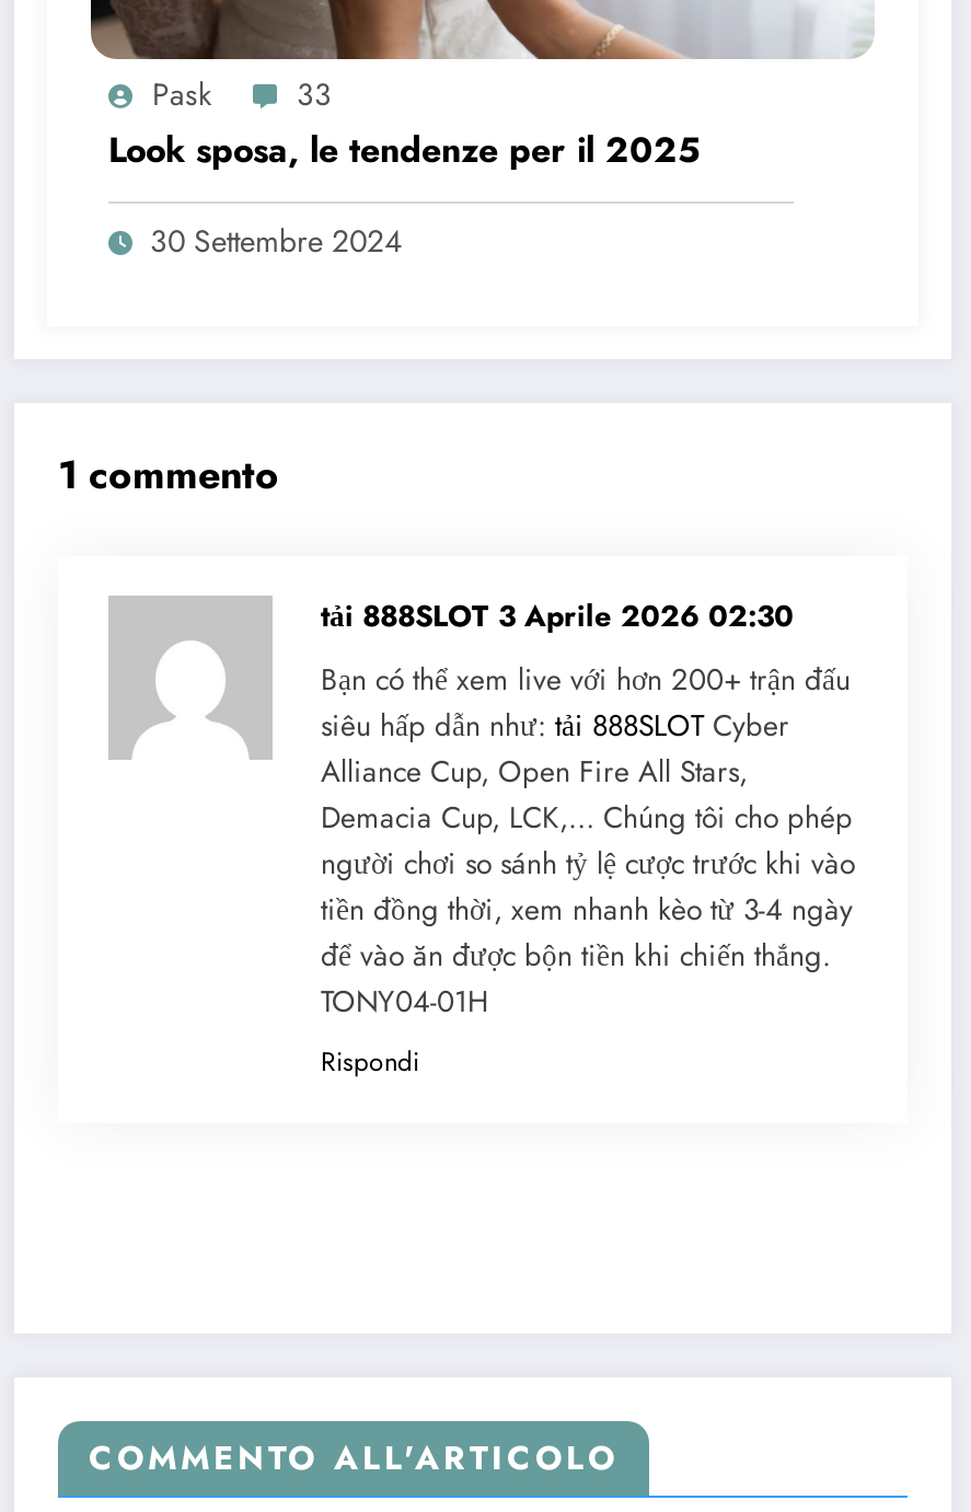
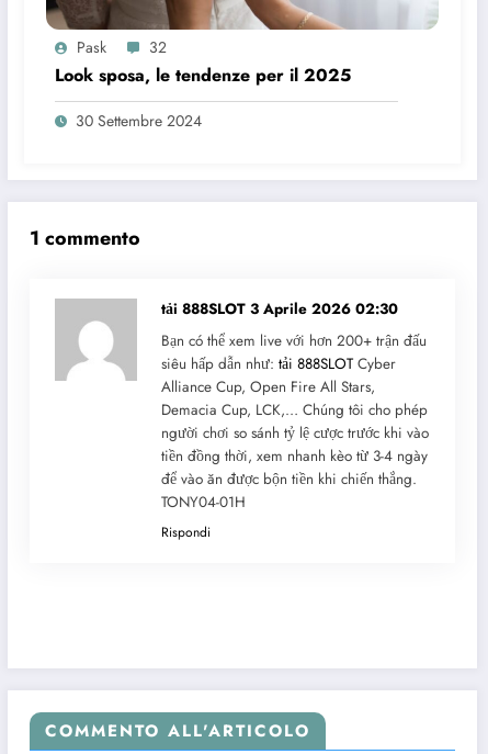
[152,72,332,116] Pask 33 -> [77,36,167,58] Pask 32

